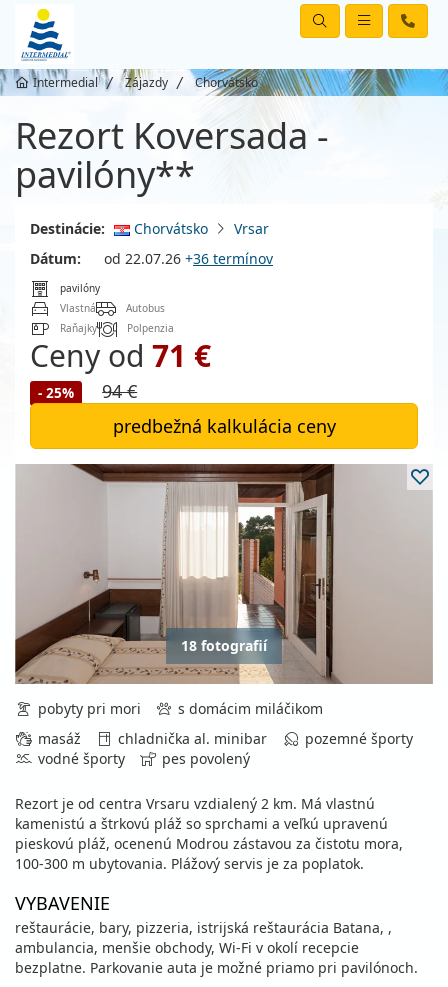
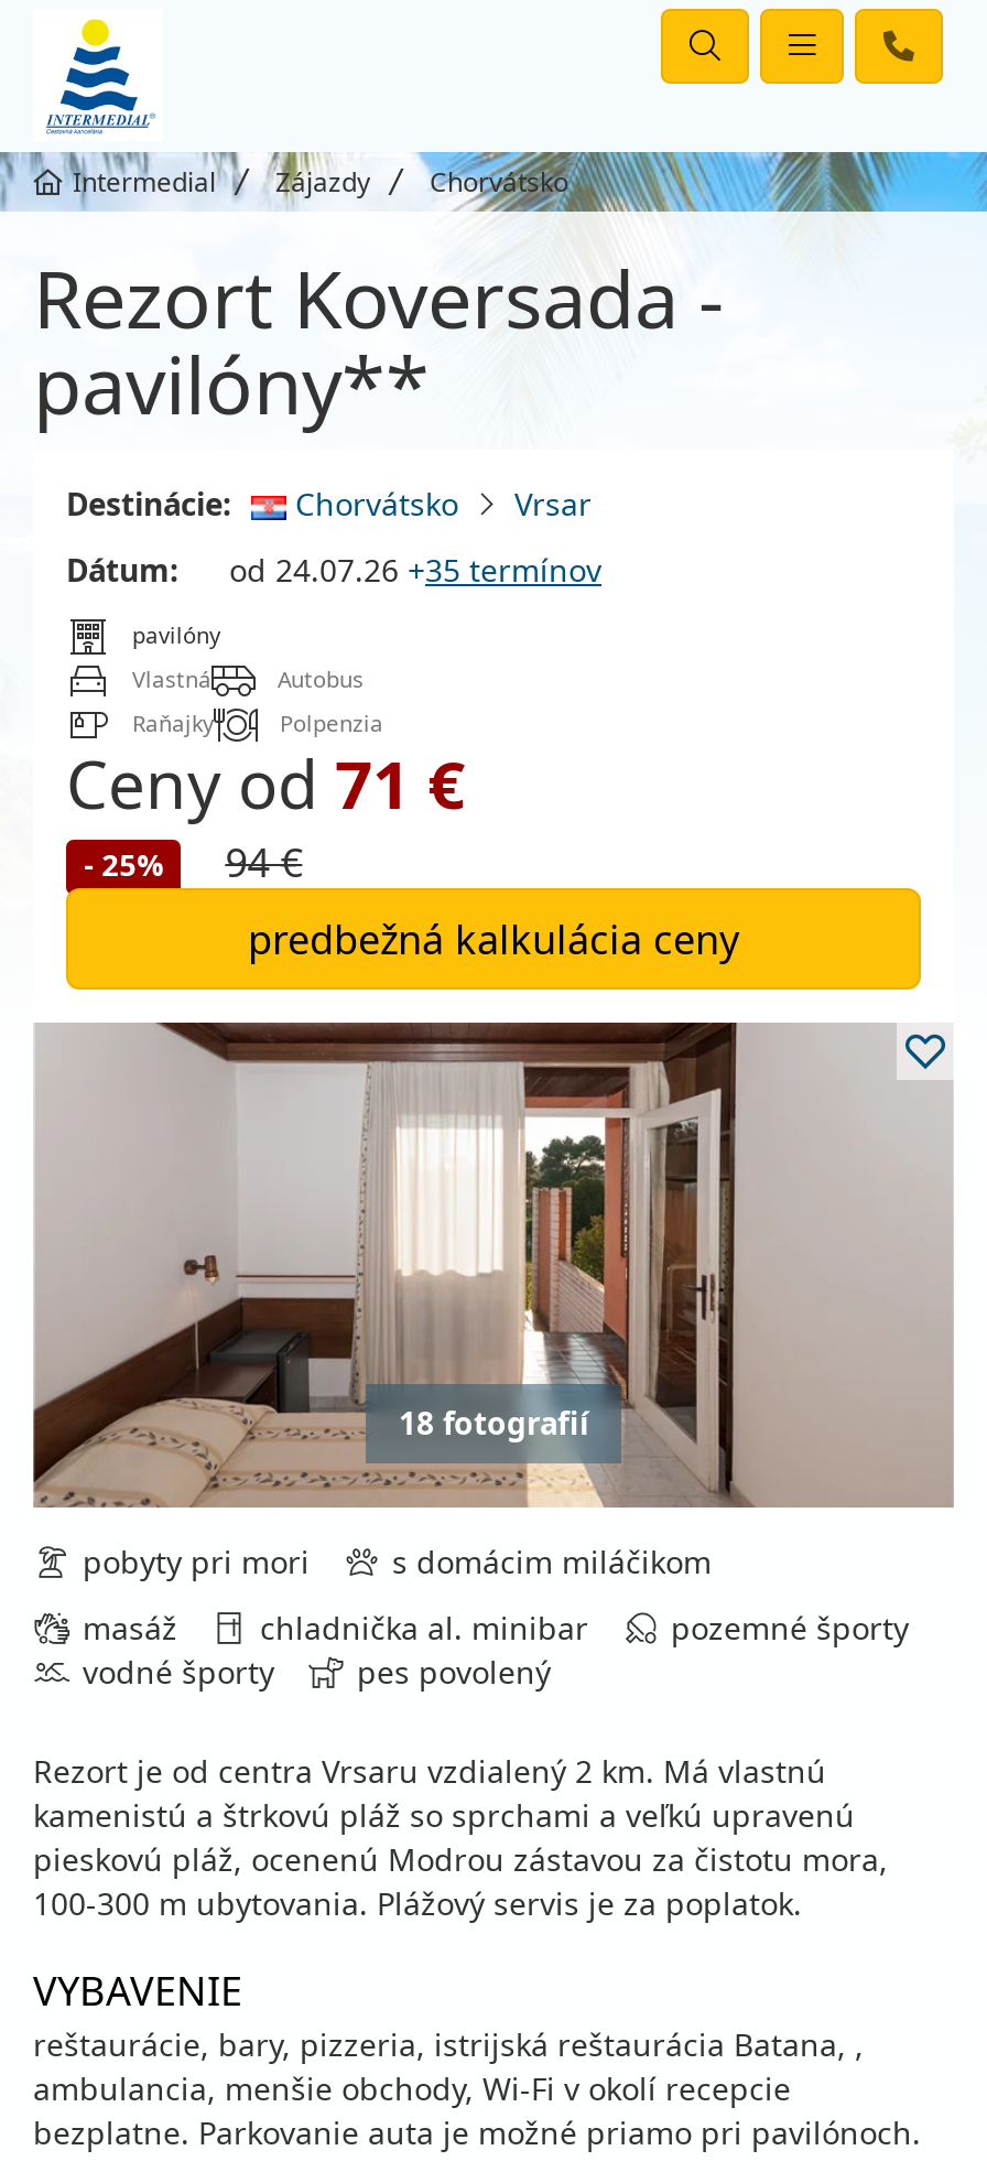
[30,249,273,268] Dátum: od 22.07.26 +36 termínov -> [66,549,601,591] Dátum: od 24.07.26 +35 termínov

